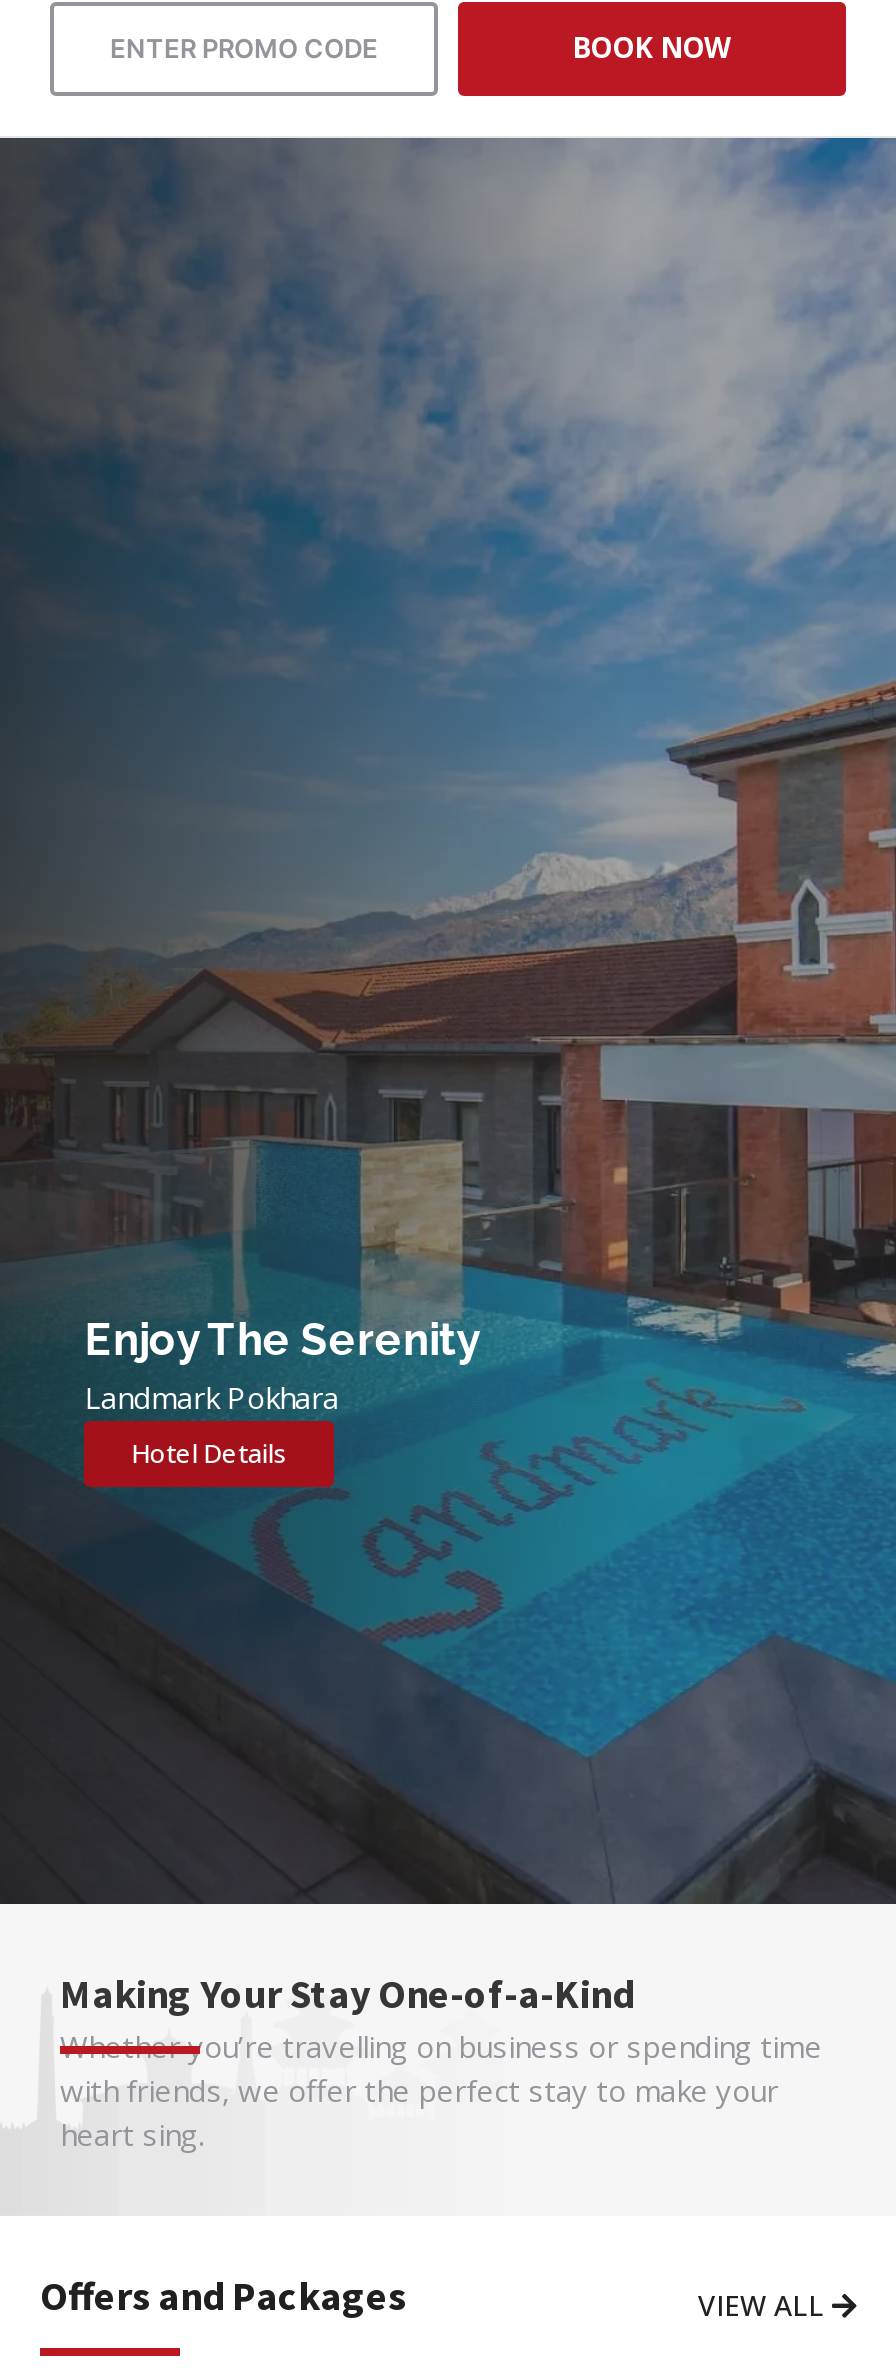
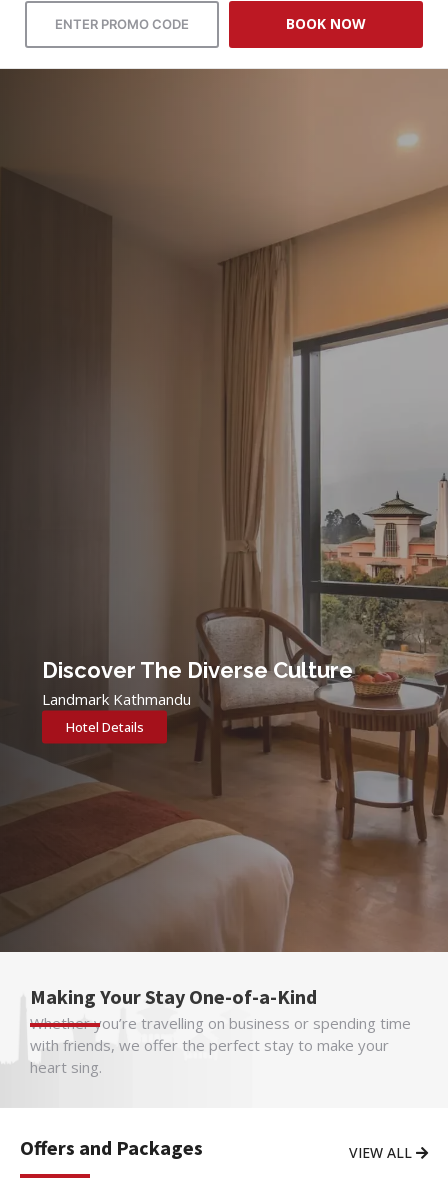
[6,136,890,1906] [image] | Enjoy The Serenity | Landmark Pokhara -> [3,68,445,953] [image] | Discover The Diverse Culture | Landmark Kathmandu

